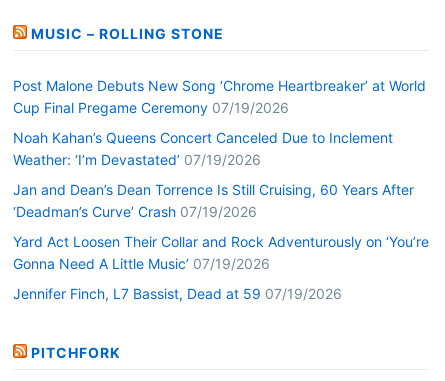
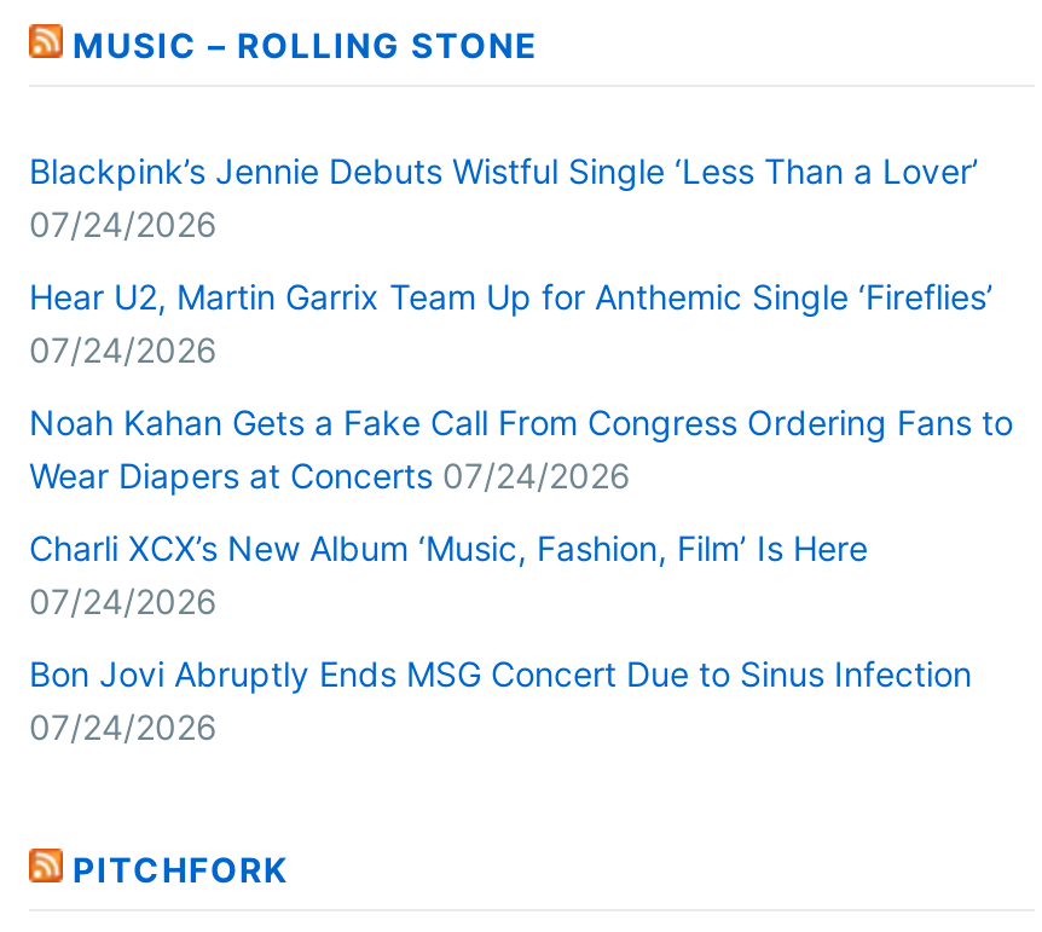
[13,77,426,116] Post Malone Debuts New Song ‘Chrome Heartbreaker’ at World | Cup Final Pregame Ceremony 07/19/2026 -> [29,150,979,245] Blackpink’s Jennie Debuts Wistful Single ‘Less Than a Lover’ | 07/24/2026
[13,129,393,168] Noah Kahan’s Queens Concert Canceled Due to Inclement | Weather: ‘I’m Devastated’ 07/19/2026 -> [29,276,994,370] Hear U2, Martin Garrix Team Up for Anthemic Single ‘Fireflies’ | 07/24/2026
[13,181,414,220] Jan and Dean’s Dean Torrence Is Still Cruising, 60 Years After | ‘Deadman’s Curve’ Crash 07/19/2026 -> [29,402,1013,496] Noah Kahan Gets a Fake Call From Congress Ordering Fans to | Wear Diapers at Concerts 07/24/2026
[13,233,429,272] Yard Act Loosen Their Collar and Rock Adventurously on ‘You’re | Gonna Need A Little Music’ 07/19/2026 -> [29,528,868,622] Charli XCX’s New Album ‘Music, Fashion, Film’ Is Here | 07/24/2026
[13,285,342,302] Jennifer Finch, L7 Bassist, Dead at 59 07/19/2026 -> [29,653,972,748] Bon Jovi Abruptly Ends MSG Concert Due to Sinus Infection | 07/24/2026

